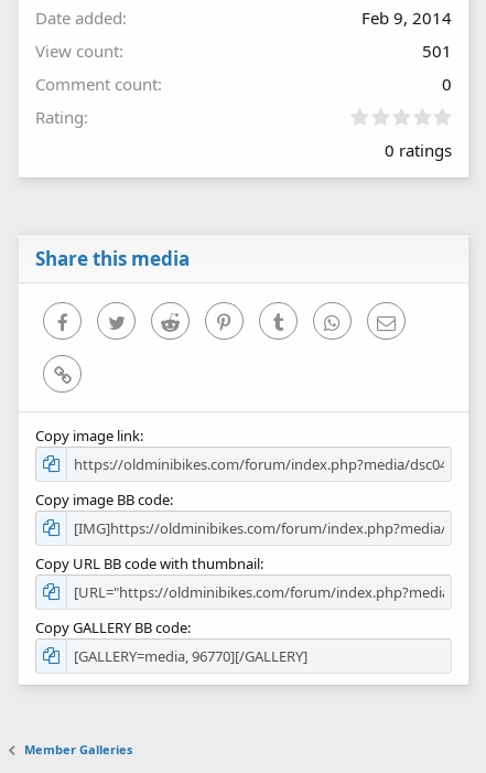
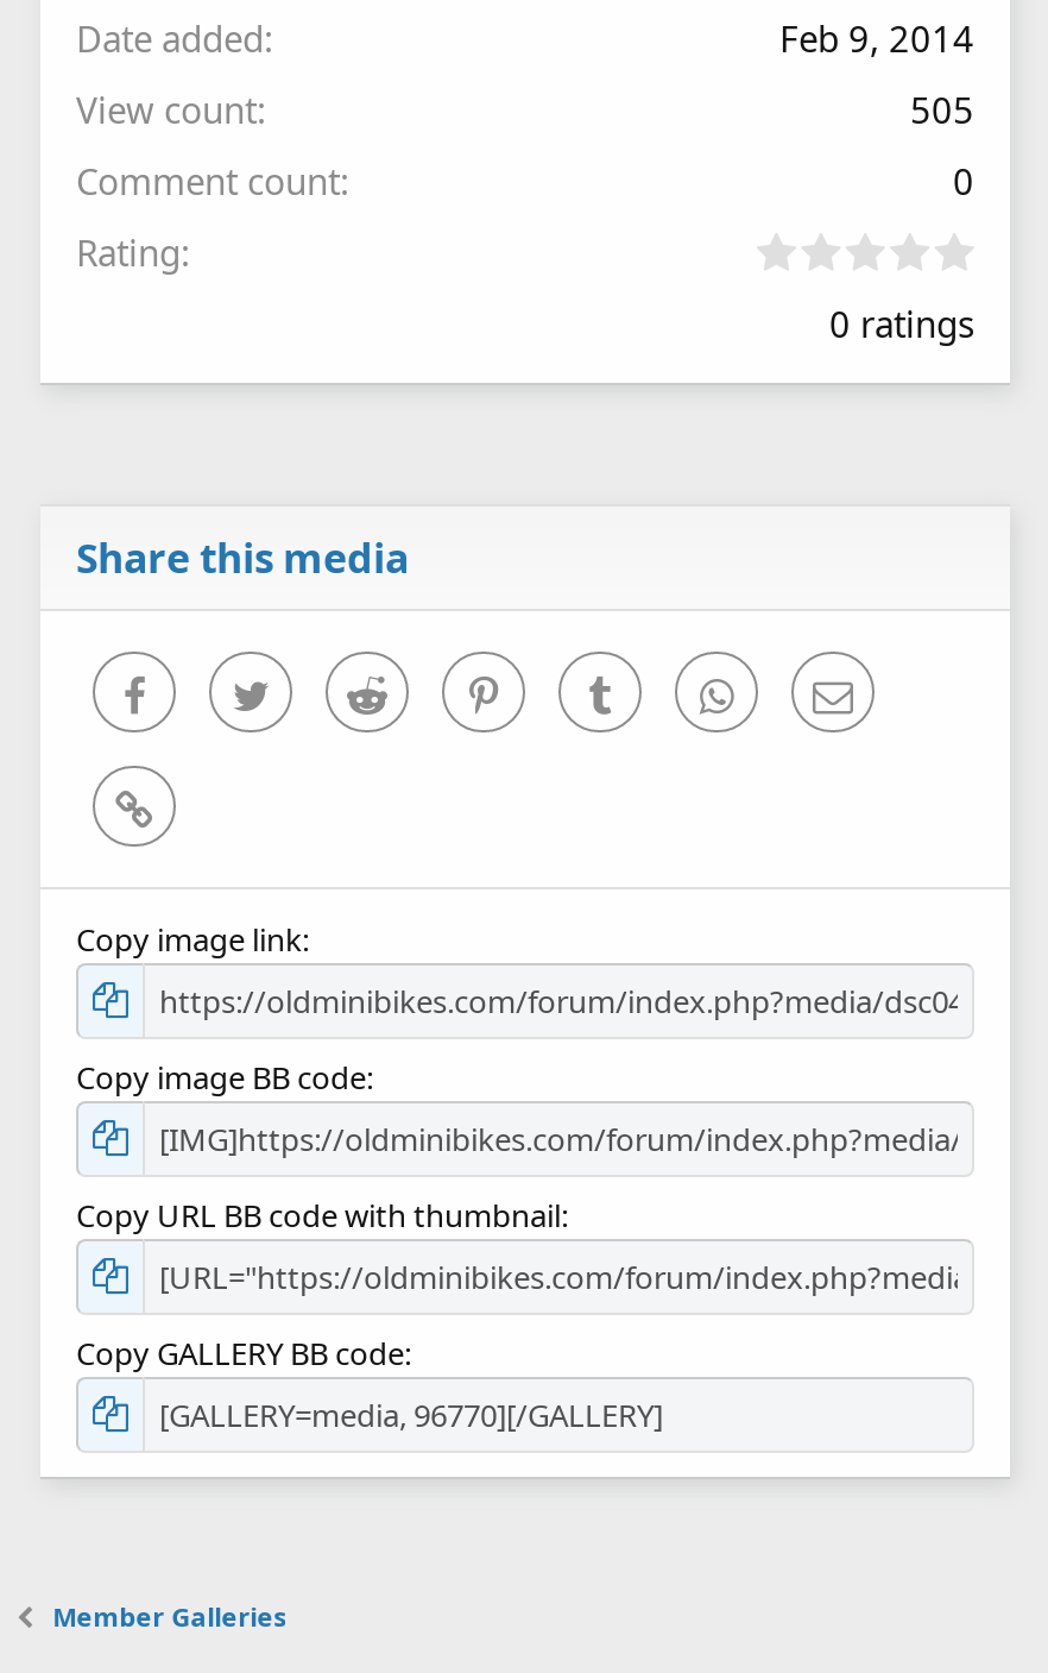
[422,39,452,61] 501 -> [910,85,974,132] 505

